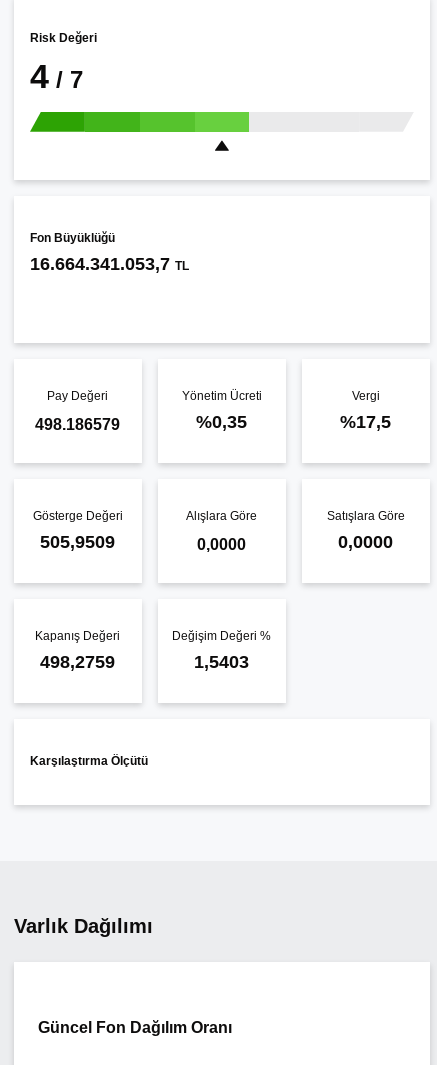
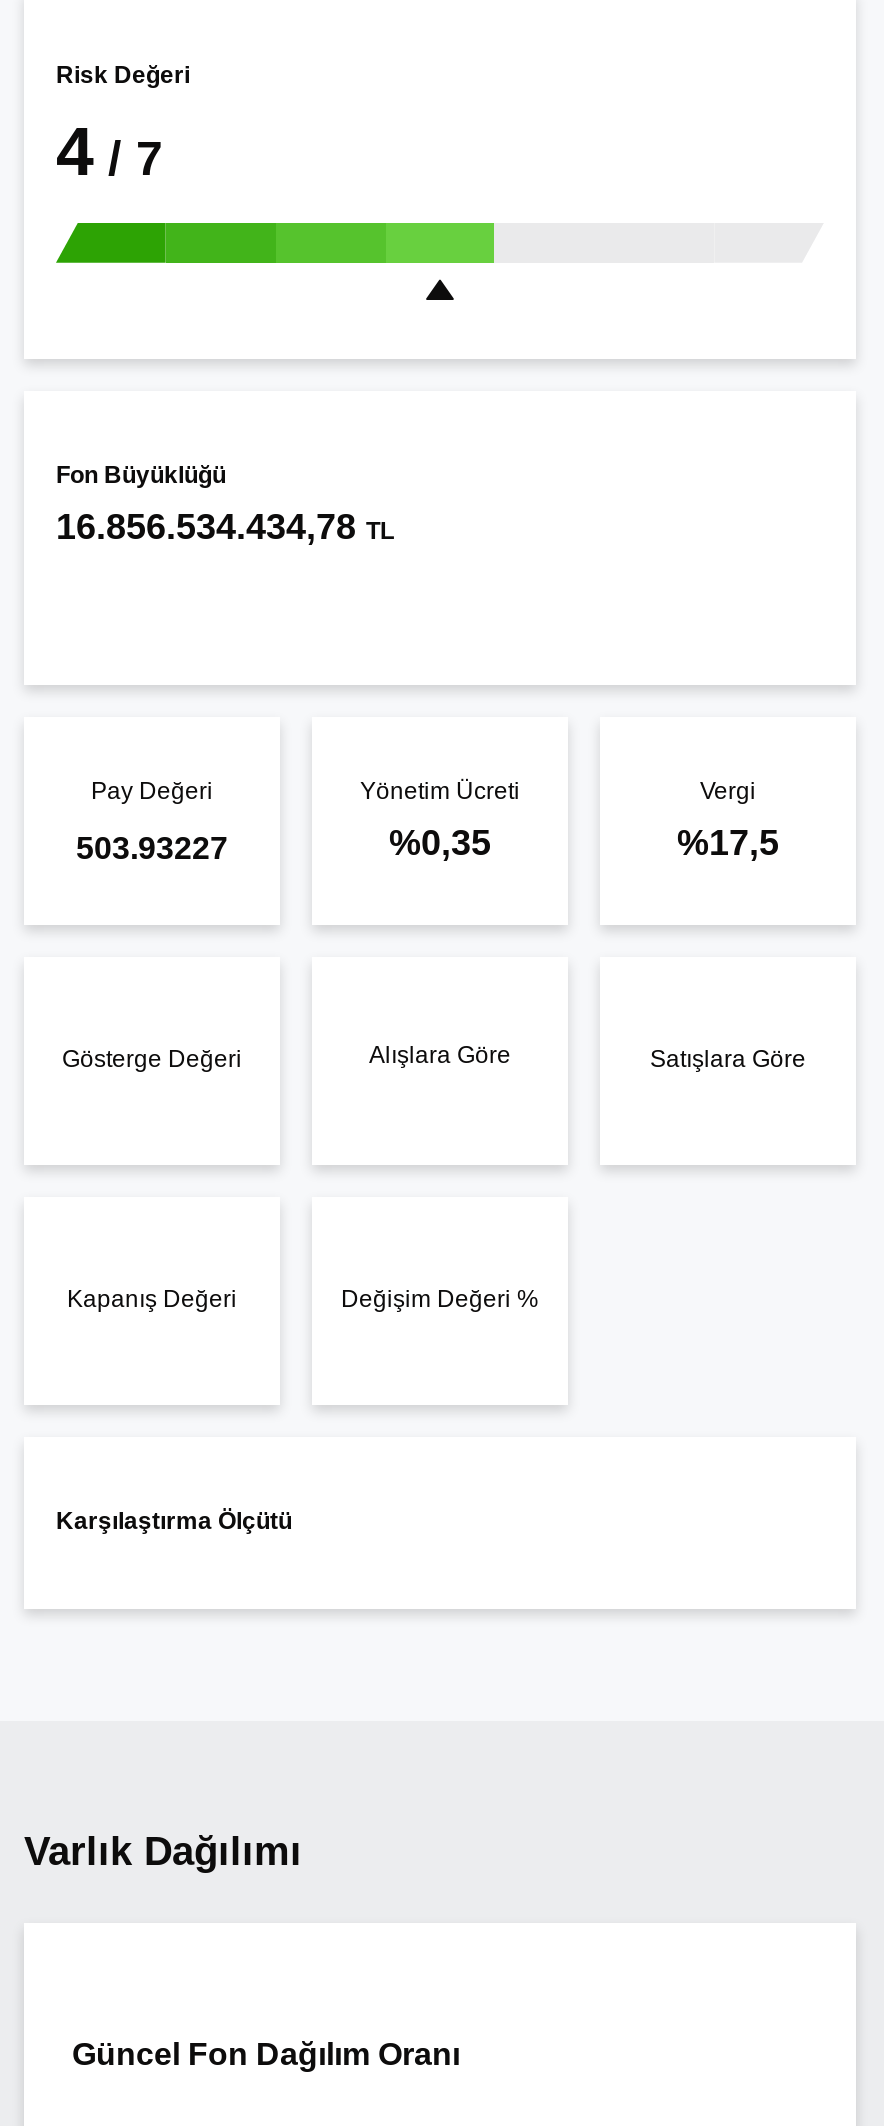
[30,254,189,274] 16.664.341.053,7 TL -> [56,507,394,547] 16.856.534.434,78 TL
[35,416,120,433] 498.186579 -> [76,831,228,865] 503.93227
[40,532,115,552] 505,9509 -> none
[197,536,246,553] 0,0000 -> none
[338,532,393,552] 0,0000 -> none
[40,652,115,672] 498,2759 -> none
[194,652,249,672] 1,5403 -> none

